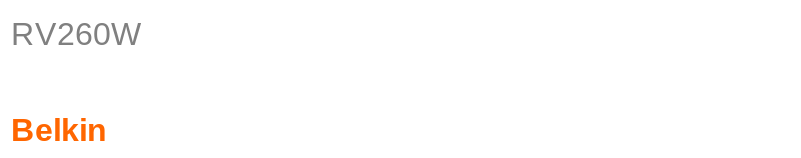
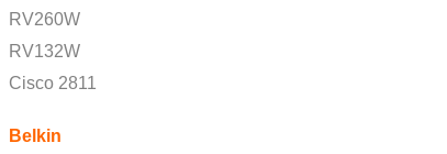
none -> [9,41,97,92] RV132W | Cisco 2811

